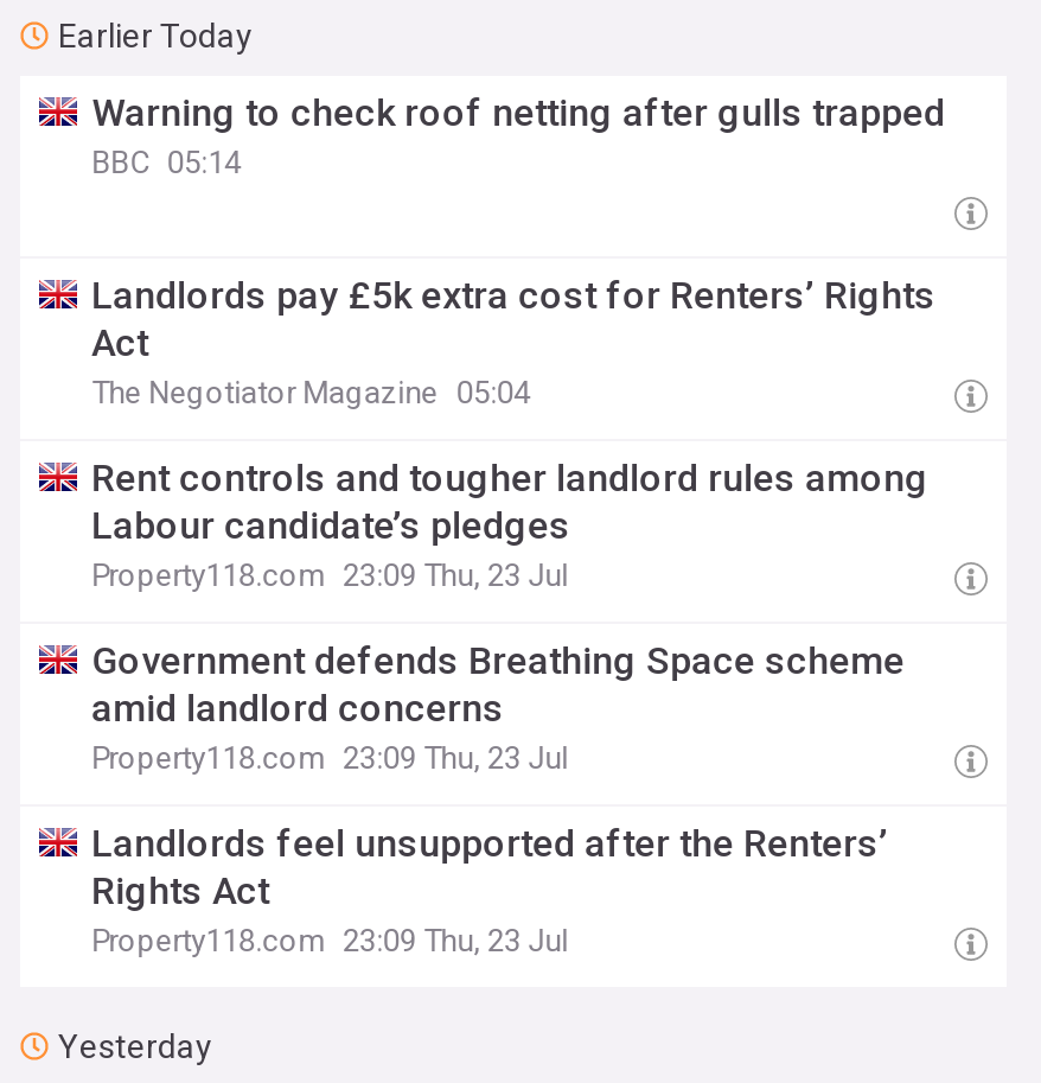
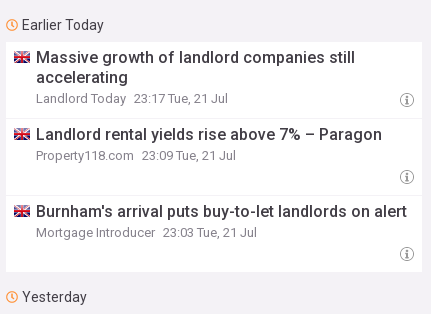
[92,90,945,958] Warning to check roof netting after gulls trapped | BBC 05:14 | Landlords pay £5k extra cost for Renters’ Rights | Act | The Negotiator Magazine 05:04 | Rent controls and tougher landlord rules among | Labour candidate’s pledges | Property118.com 23:09 Thu, 23 Jul | Government defends Breathing Space scheme | amid landlord concerns | Property118.com 23:09 Thu, 23 Jul | Landlords feel unsupported after the Renters’ | Rights Act | Property118.com 23:09 Thu, 23 Jul -> [36,48,407,240] Massive growth of landlord companies still | accelerating | Landlord Today 23:17 Tue, 21 Jul | Landlord rental yields rise above 7% – Paragon | Property118.com 23:09 Tue, 21 Jul | Burnham's arrival puts buy-to-let landlords on alert | Mortgage Introducer 23:03 Tue, 21 Jul

